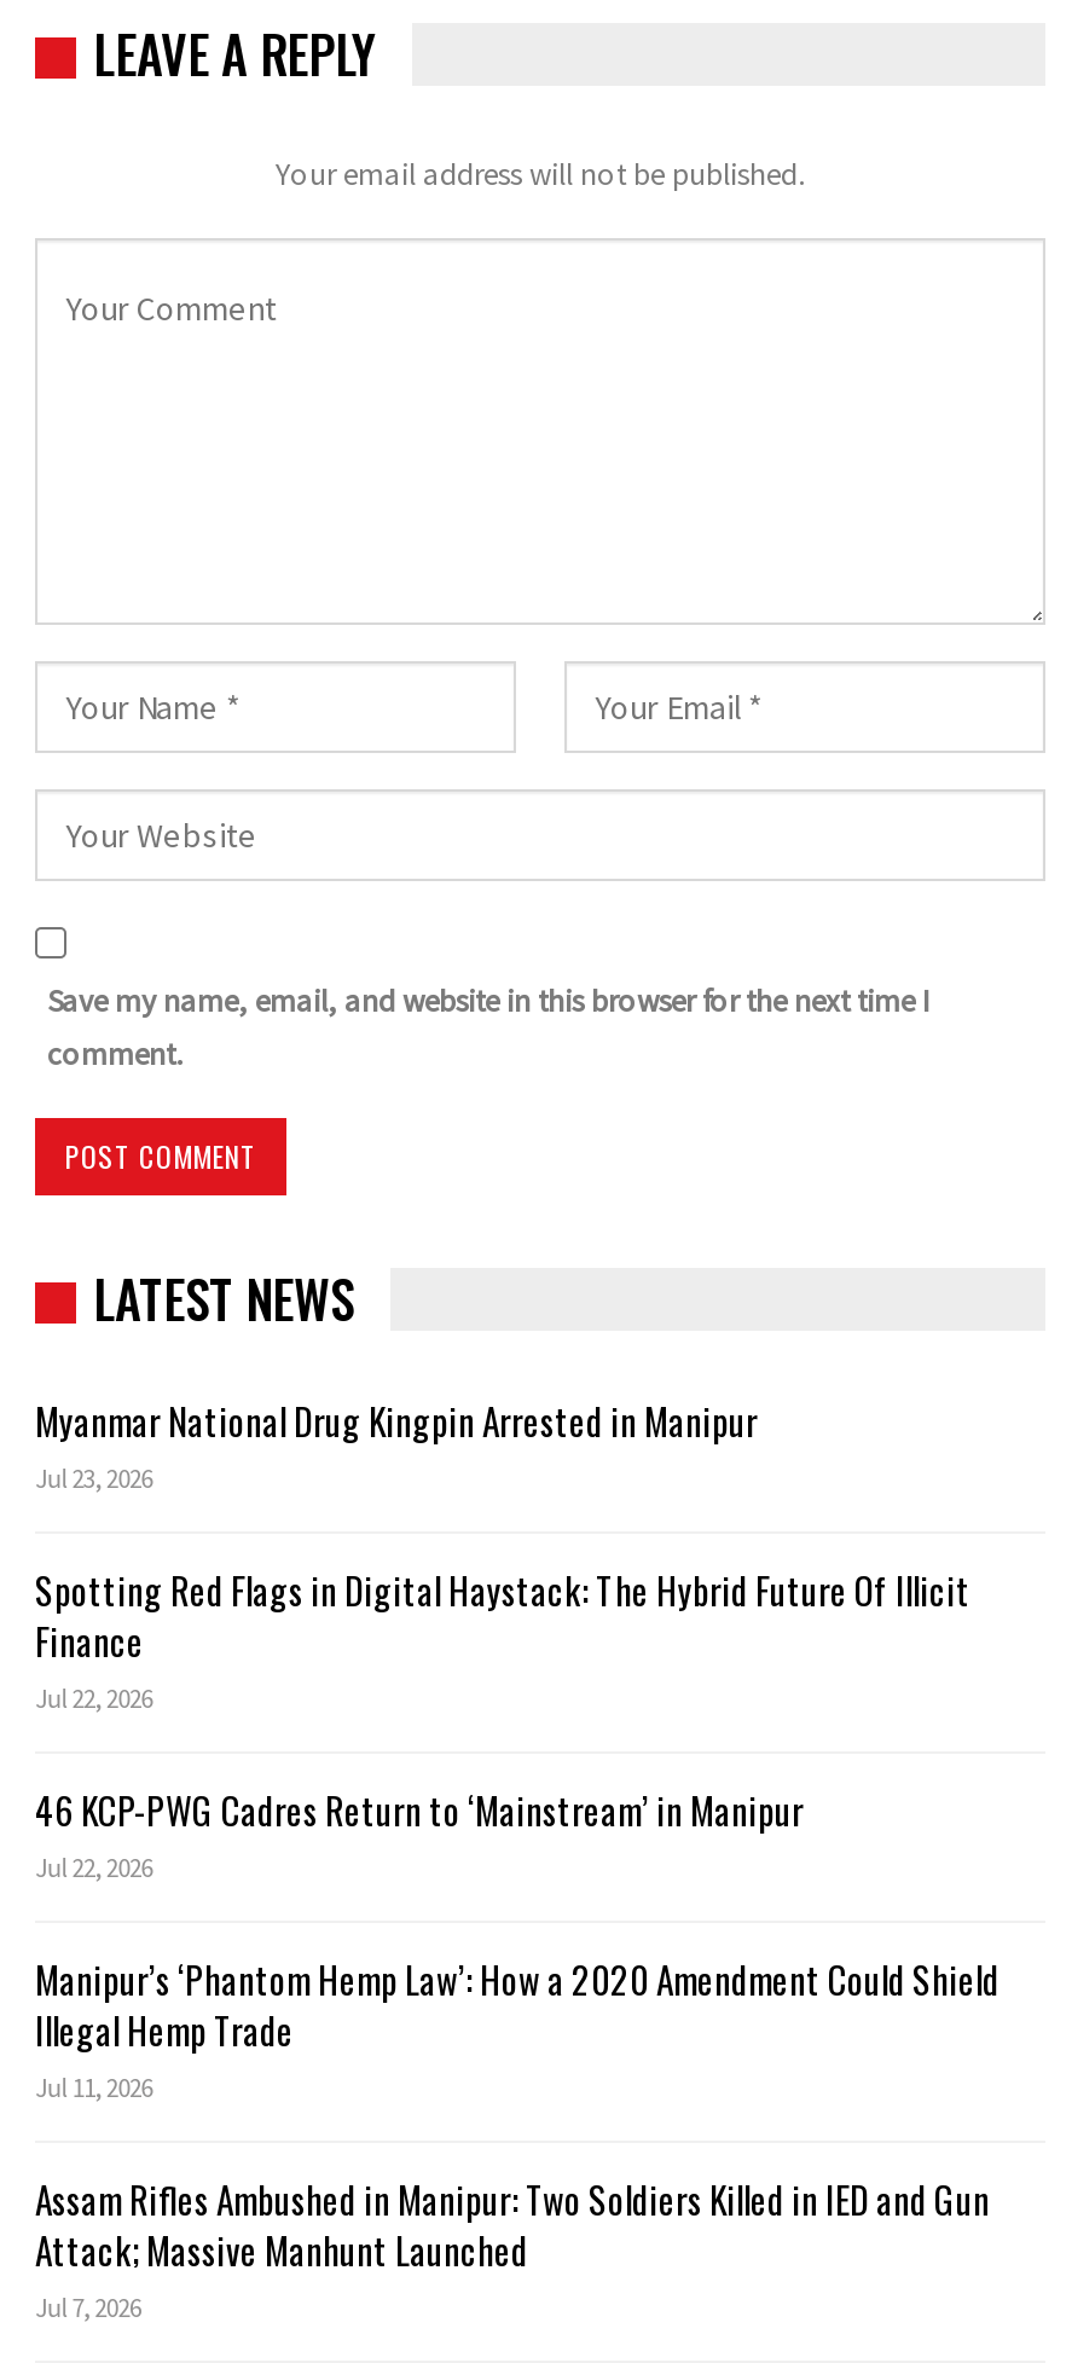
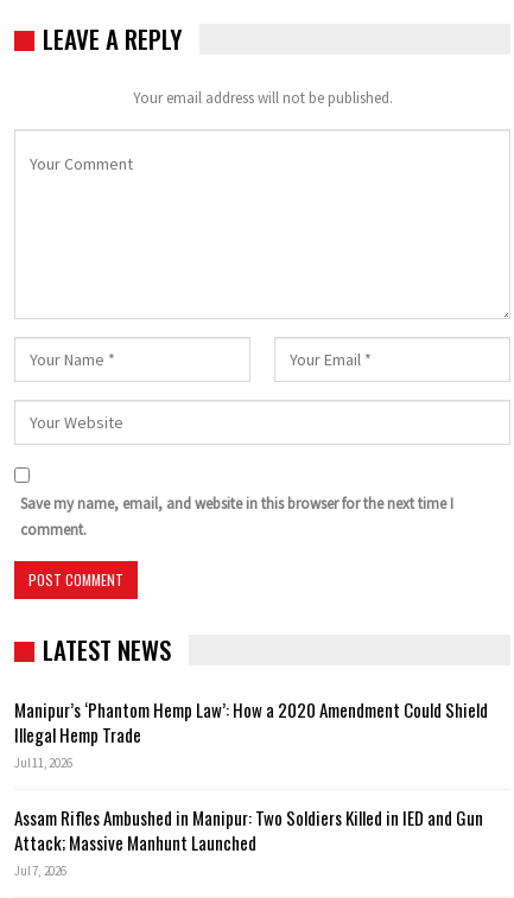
[35,1393,970,1884] Myanmar National Drug Kingpin Arrested in Manipur | Jul 23, 2026 | Spotting Red Flags in Digital Haystack: The Hybrid Future Of Illicit | Finance | Jul 22, 2026 | 46 KCP-PWG Cadres Return to ‘Mainstream’ in Manipur | Jul 22, 2026 -> none

